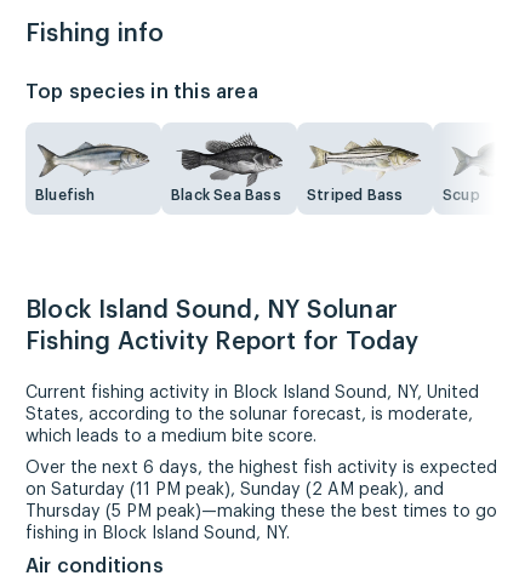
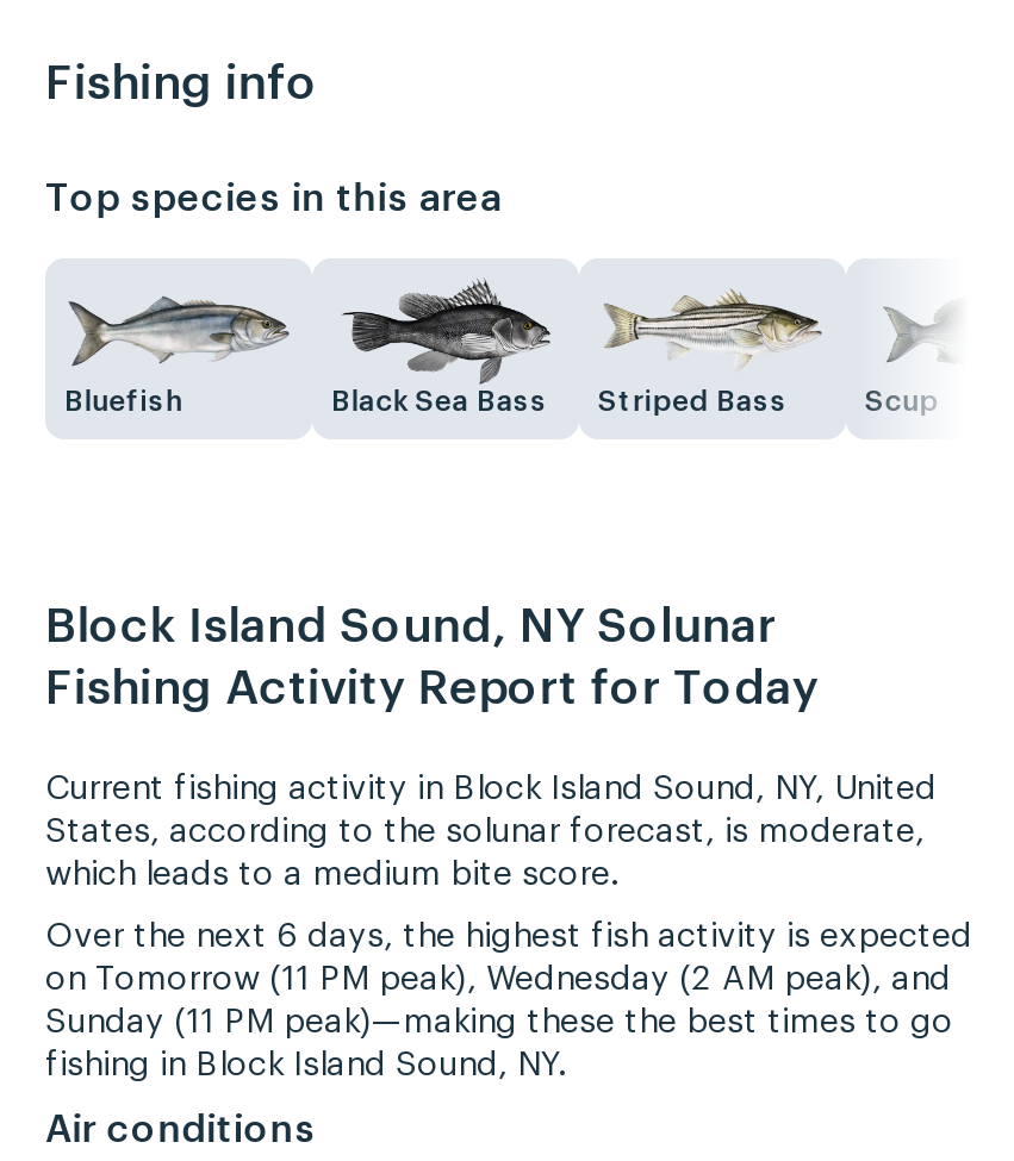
[25,481,444,498] on Saturday (11 PM peak), Sunday (2 AM peak), and -> [45,963,951,997] on Tomorrow (11 PM peak), Wednesday (2 AM peak), and
[25,503,497,520] Thursday (5 PM peak)—making these the best times to go -> [45,1006,953,1040] Sunday (11 PM peak)—making these the best times to go

